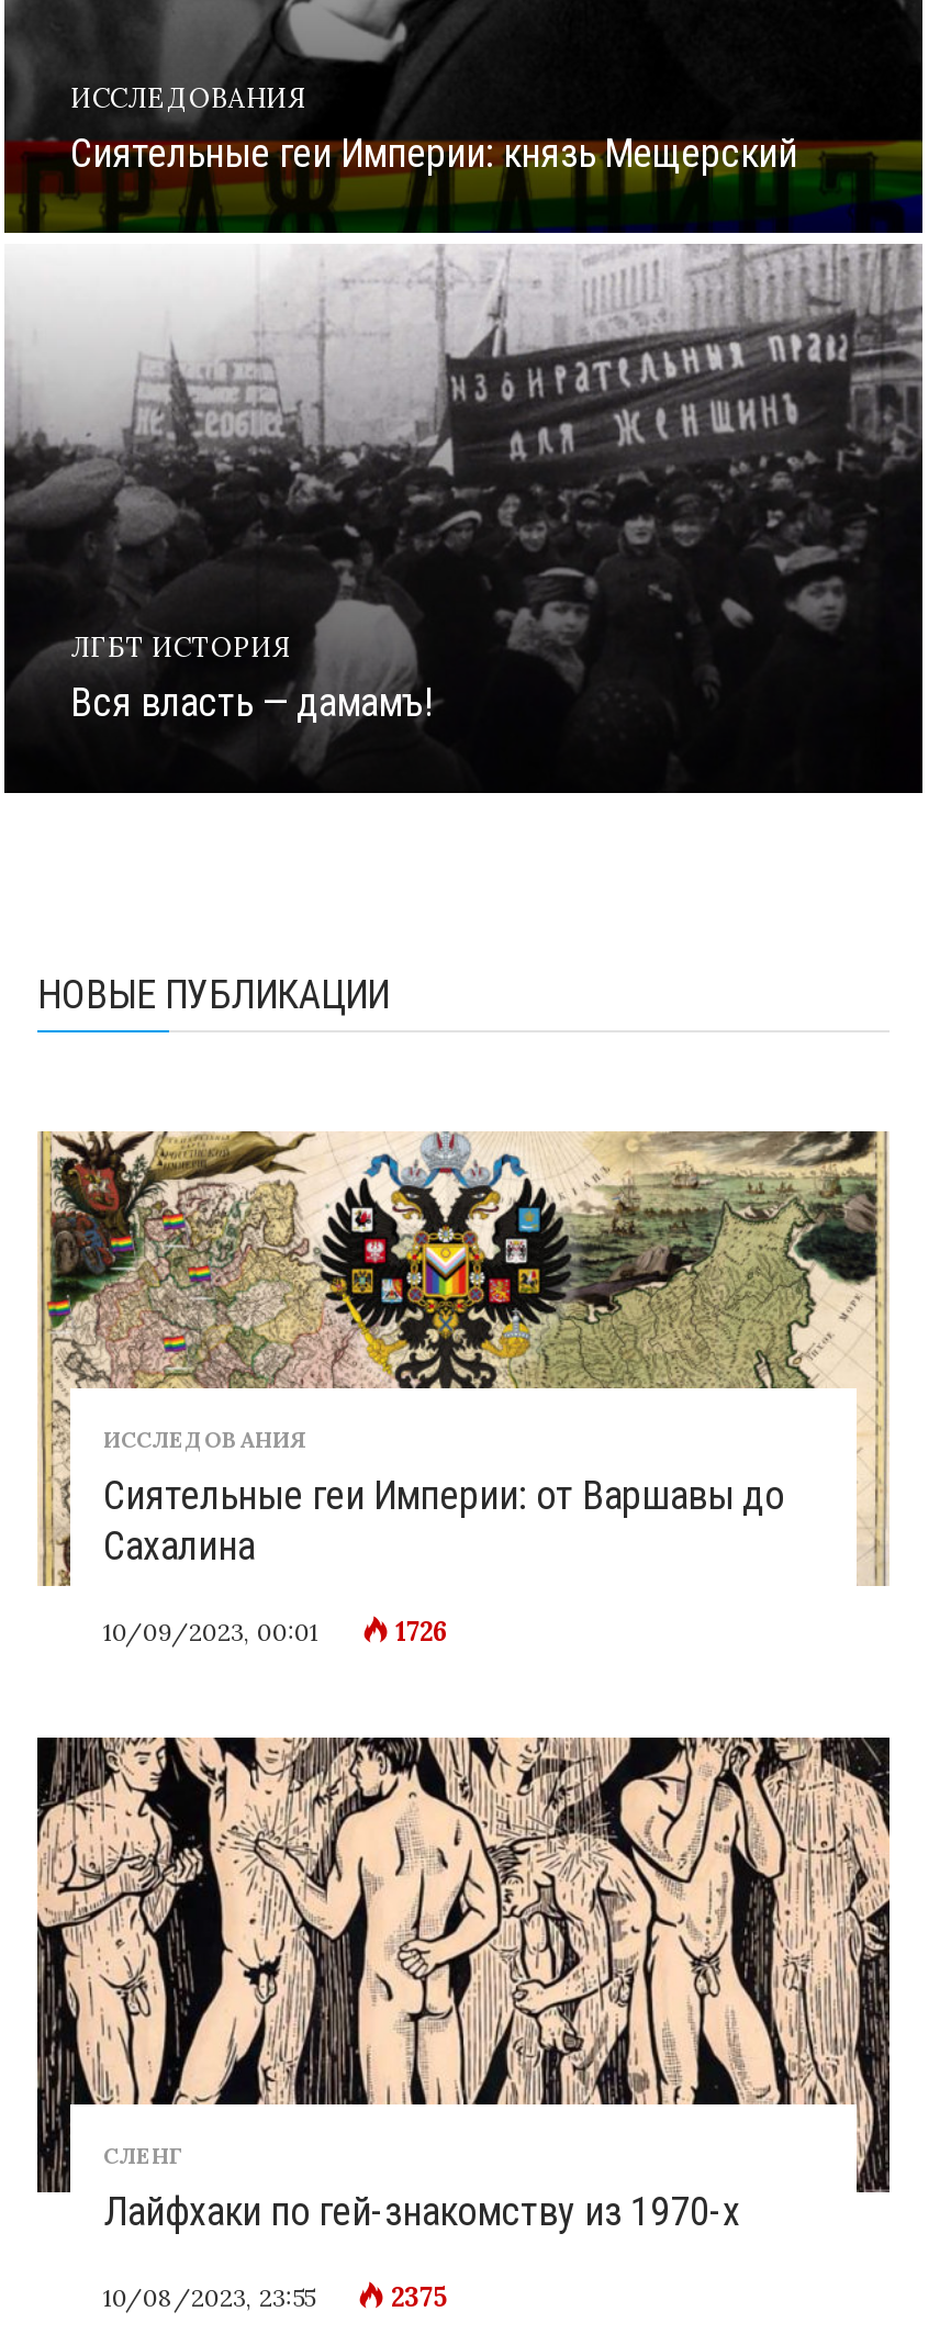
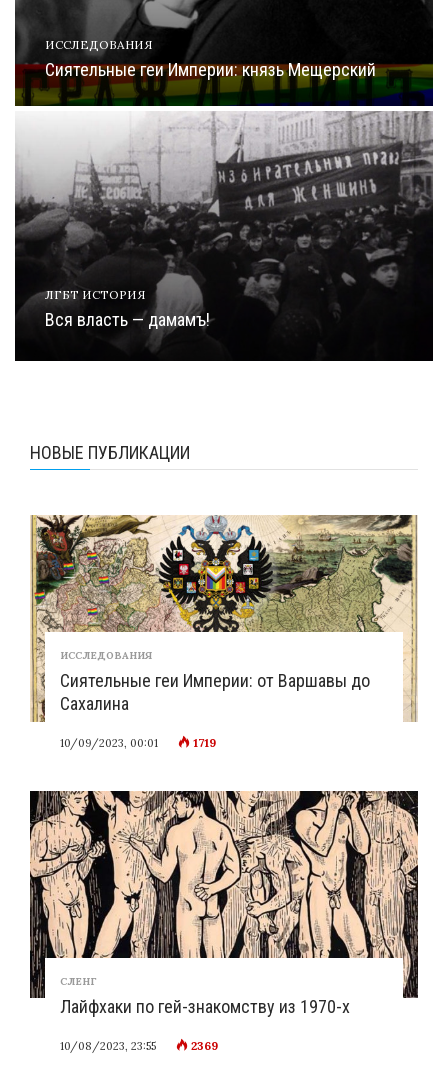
[389,1614,448,1647] 1726 -> [190,735,216,750] 1719
[384,2280,448,2312] 2375 -> [188,1038,218,1053] 2369

